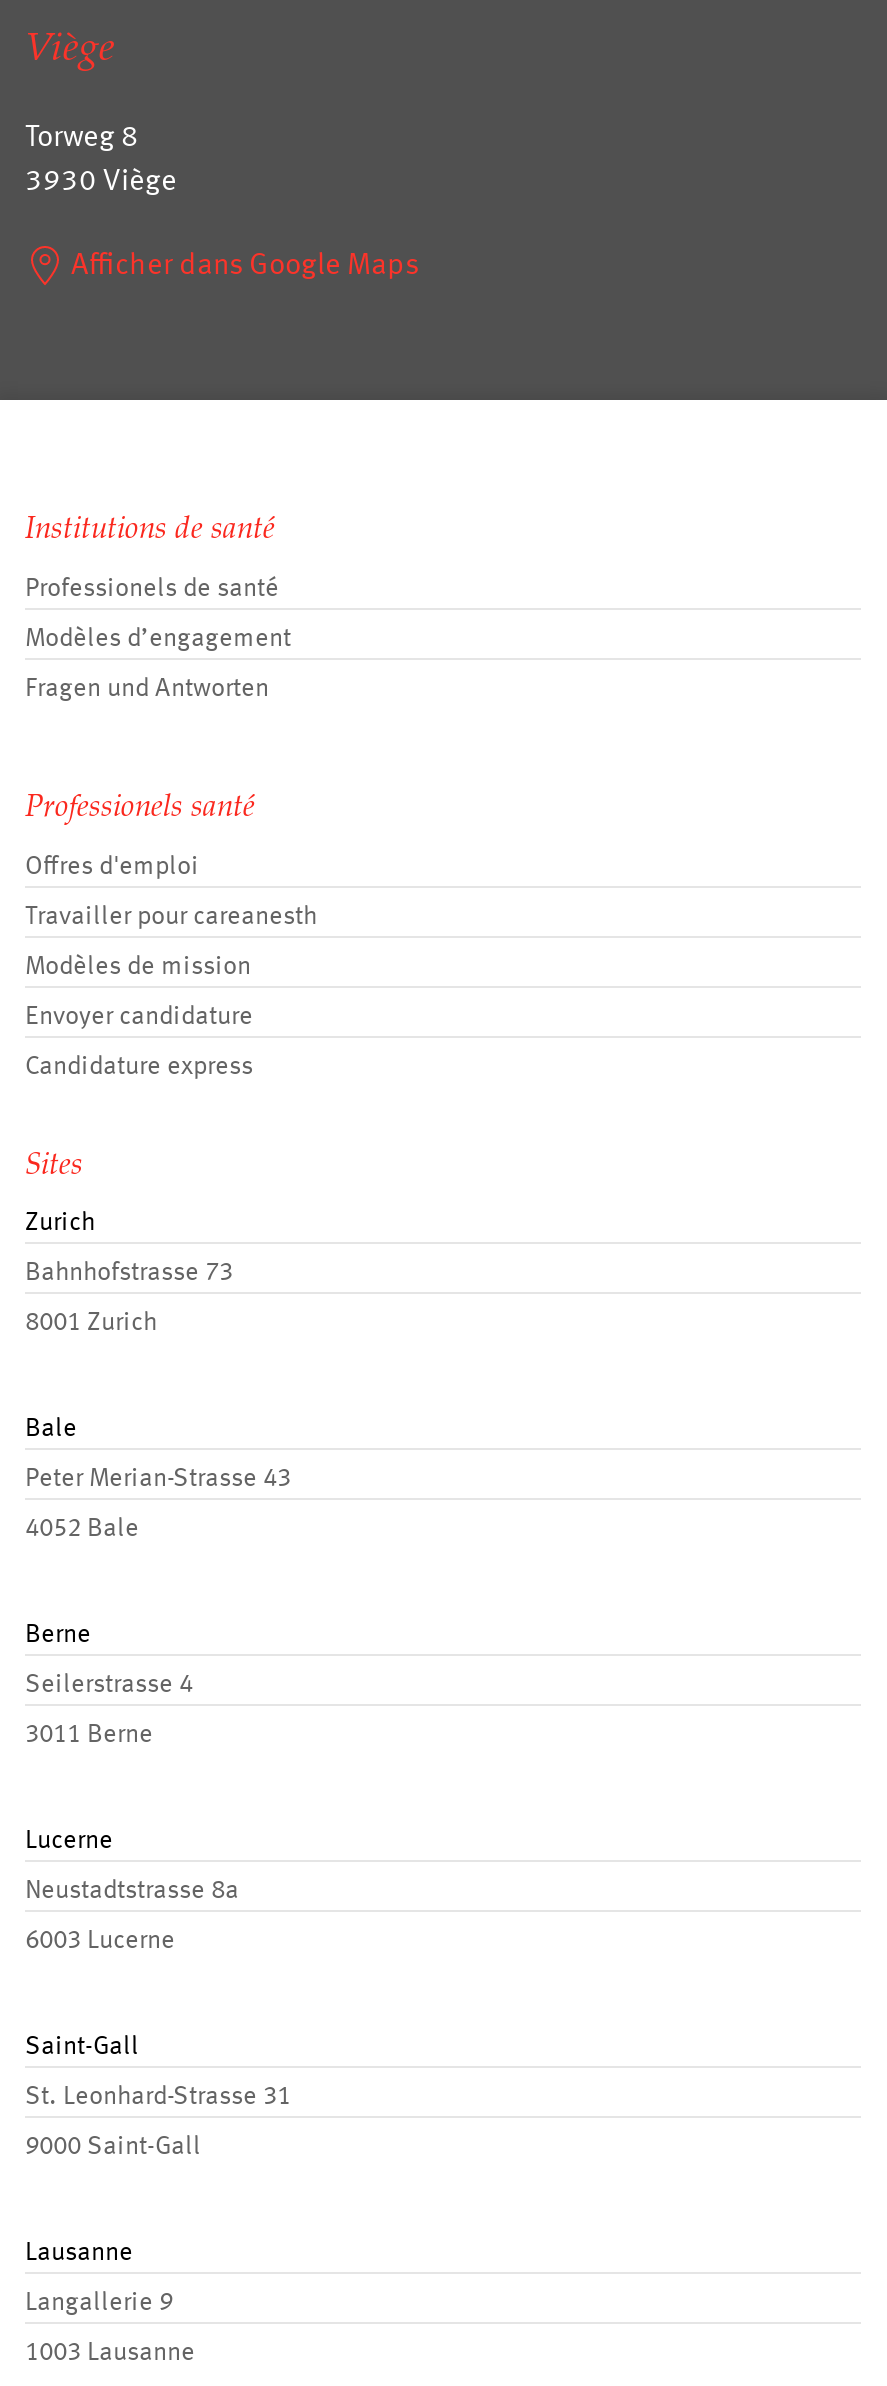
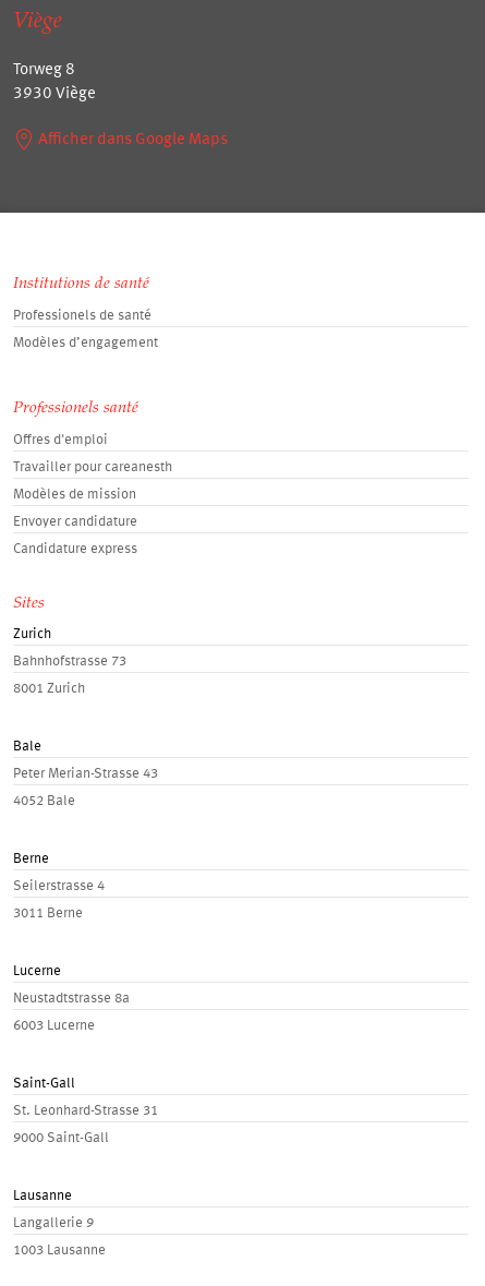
[25,676,269,702] Fragen und Antworten -> none

